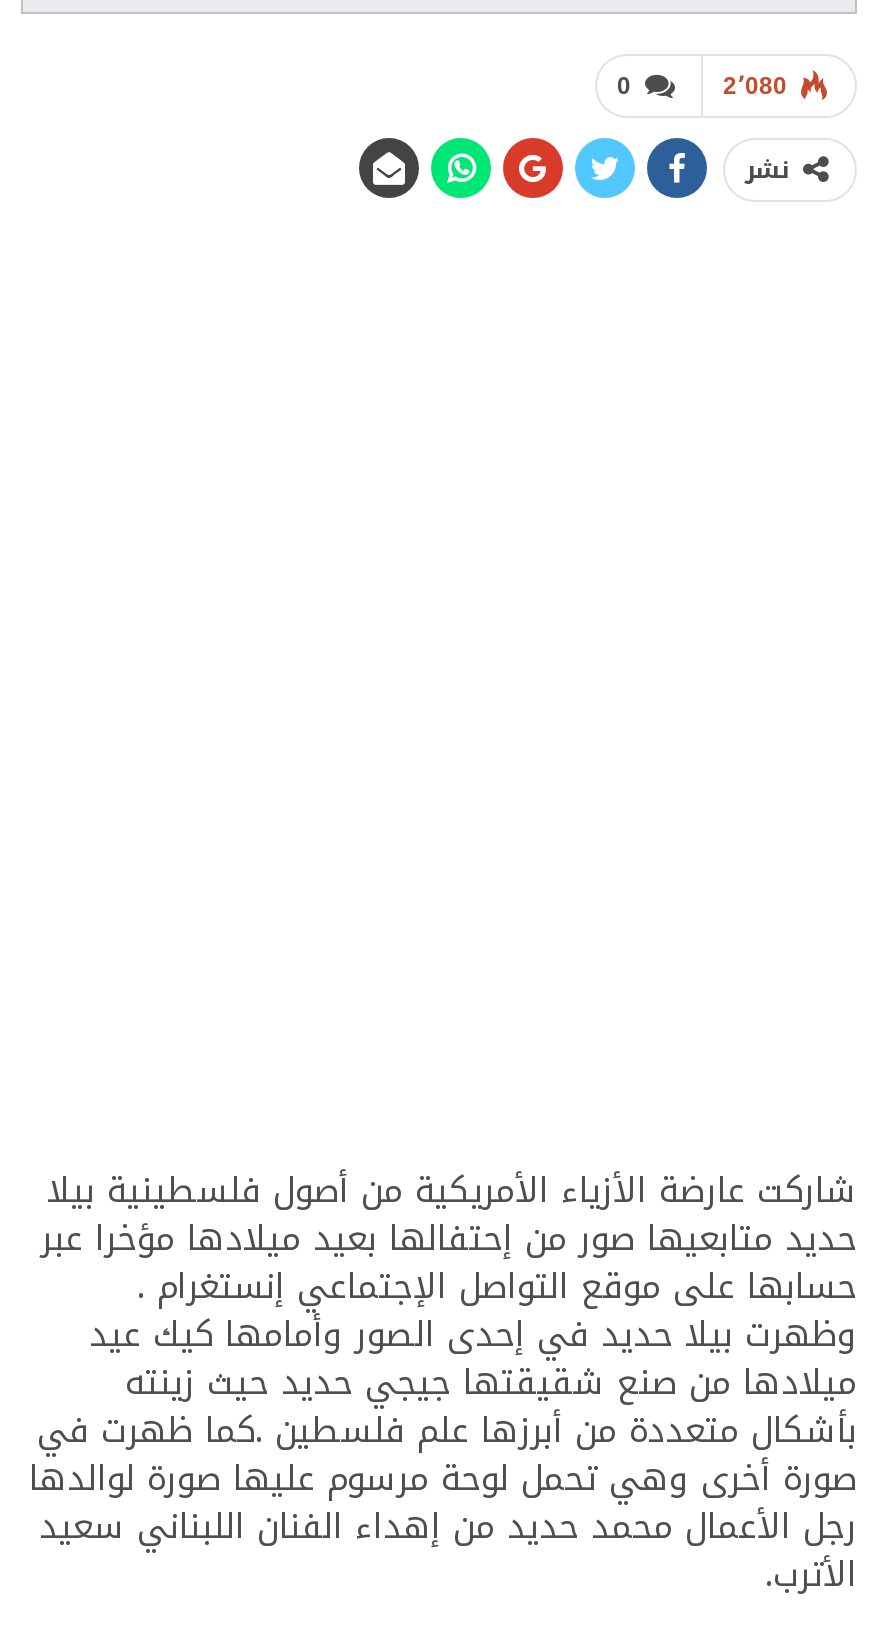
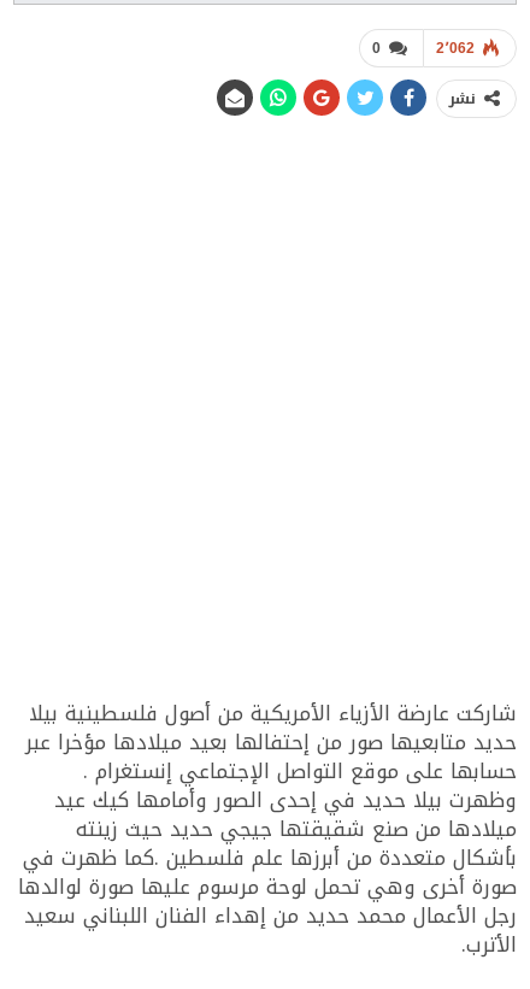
[723,73,787,101] 2٬080 -> [436,40,475,57] 2٬062

